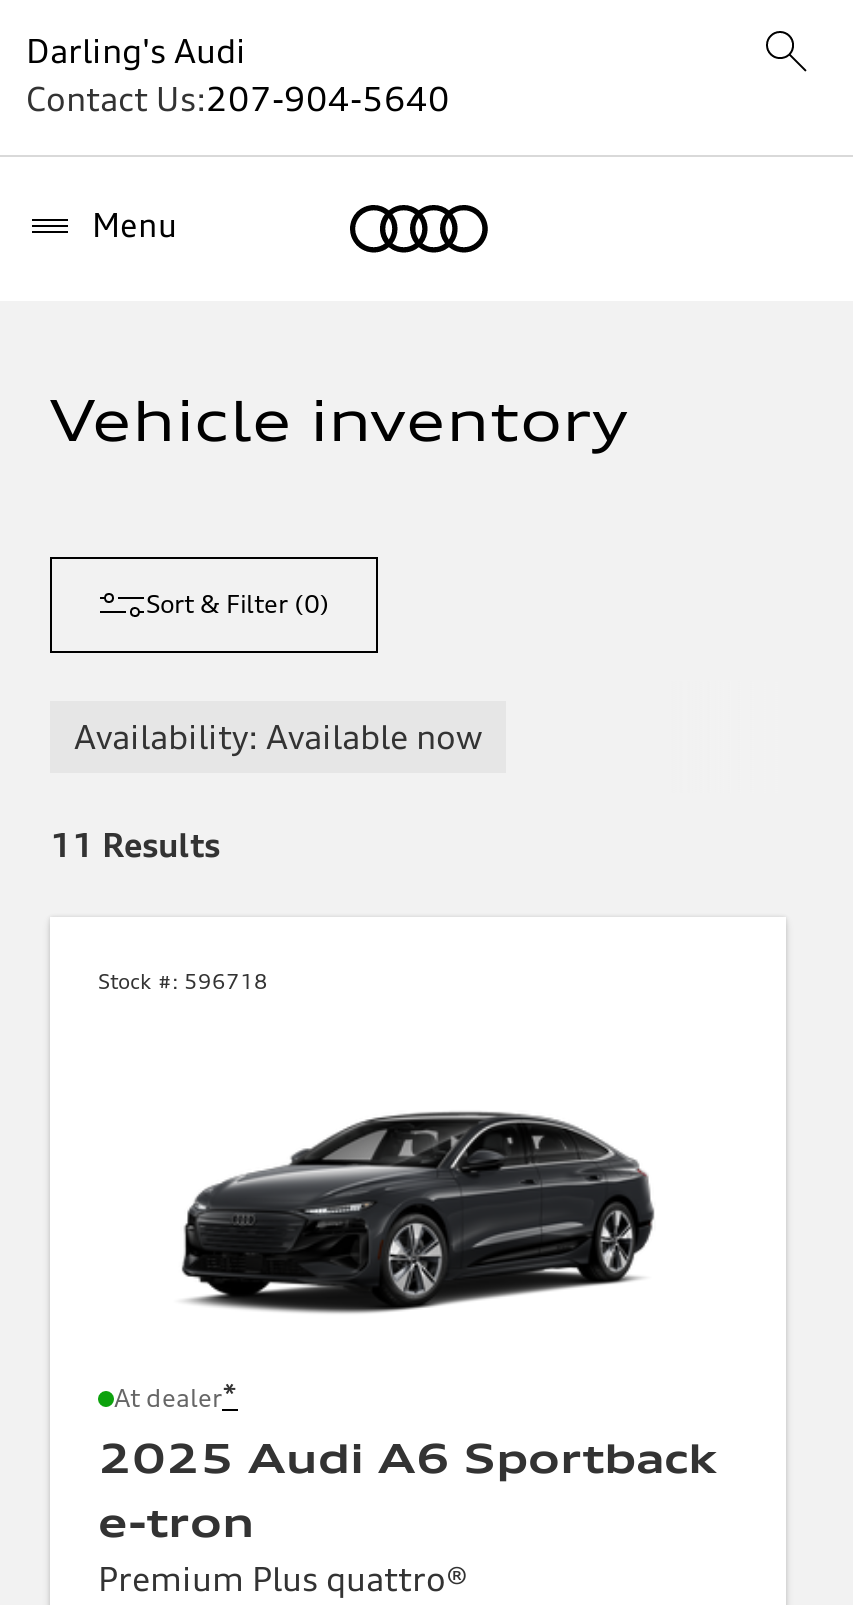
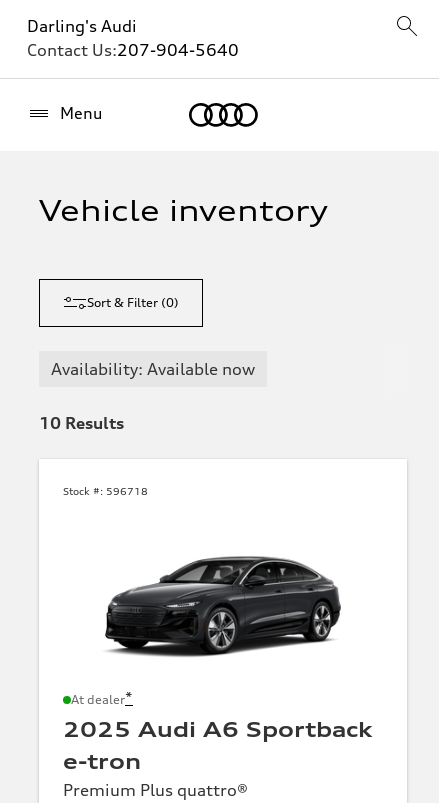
[50,825,220,865] 11 Results -> [39,413,124,433] 10 Results

